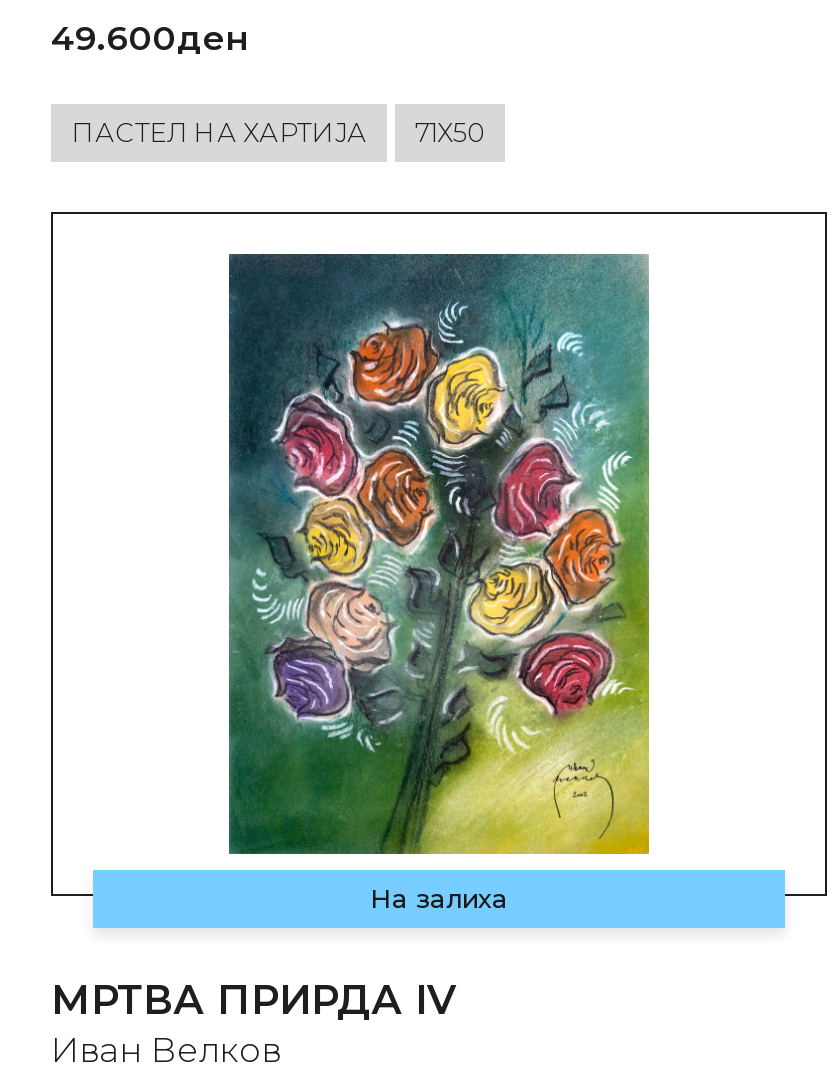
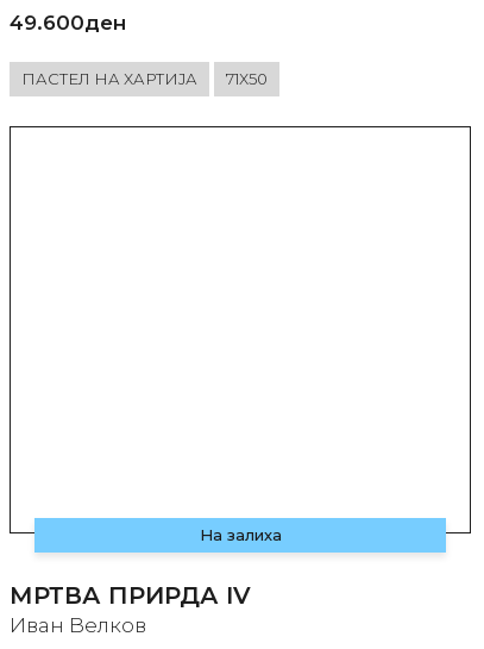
[227,252,651,856] [image] -> none

